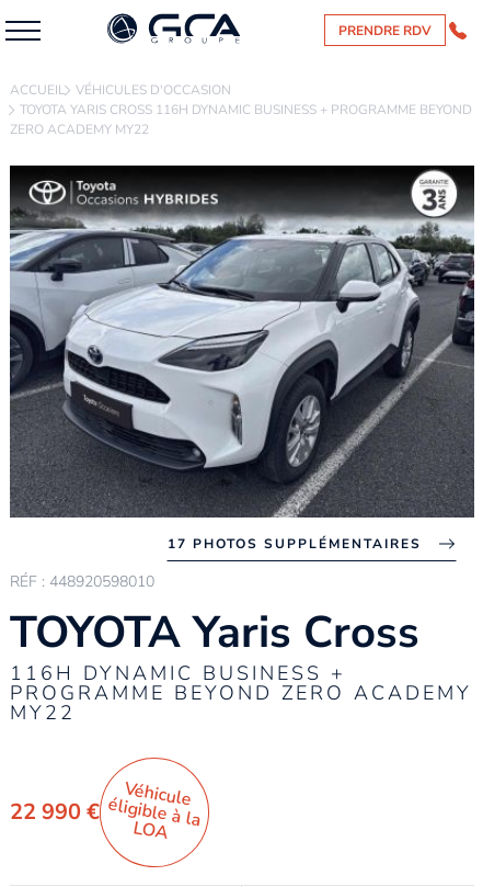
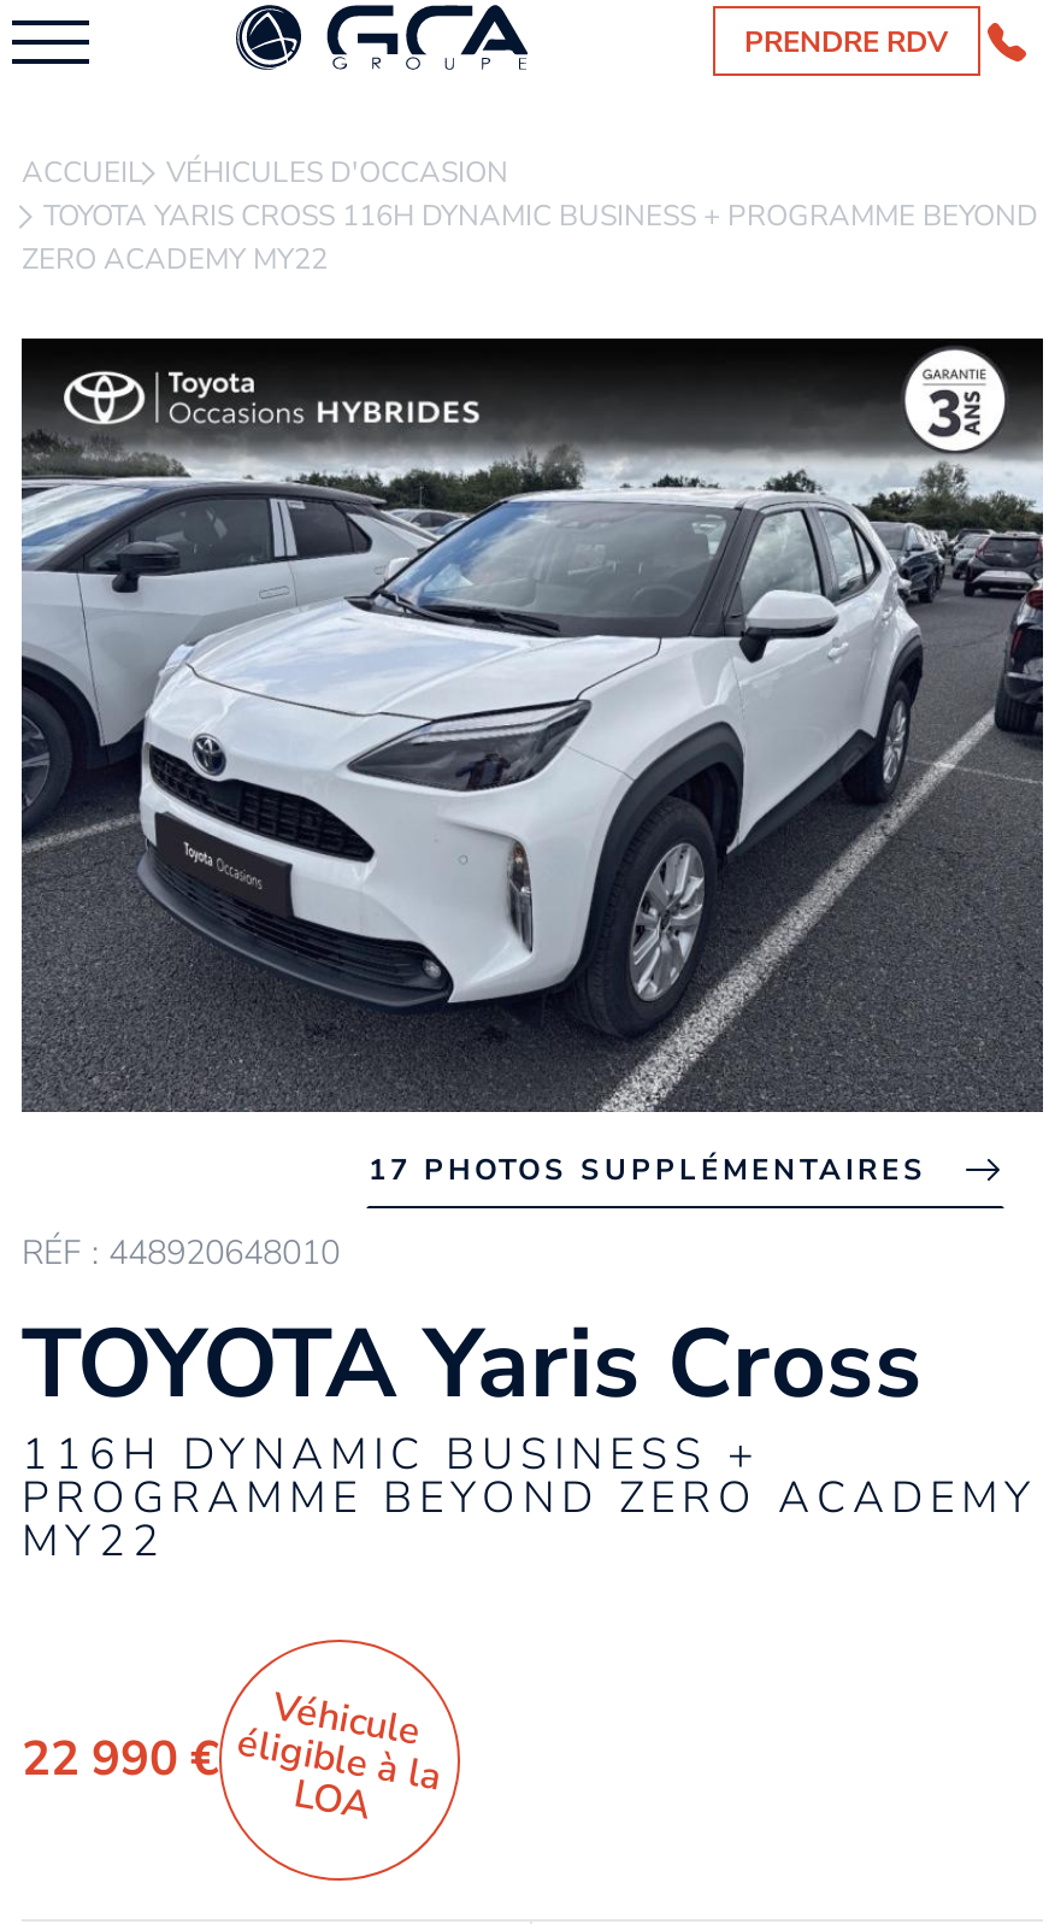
[10,571,154,592] RÉF : 448920598010 -> [22,1230,340,1276] RÉF : 448920648010

